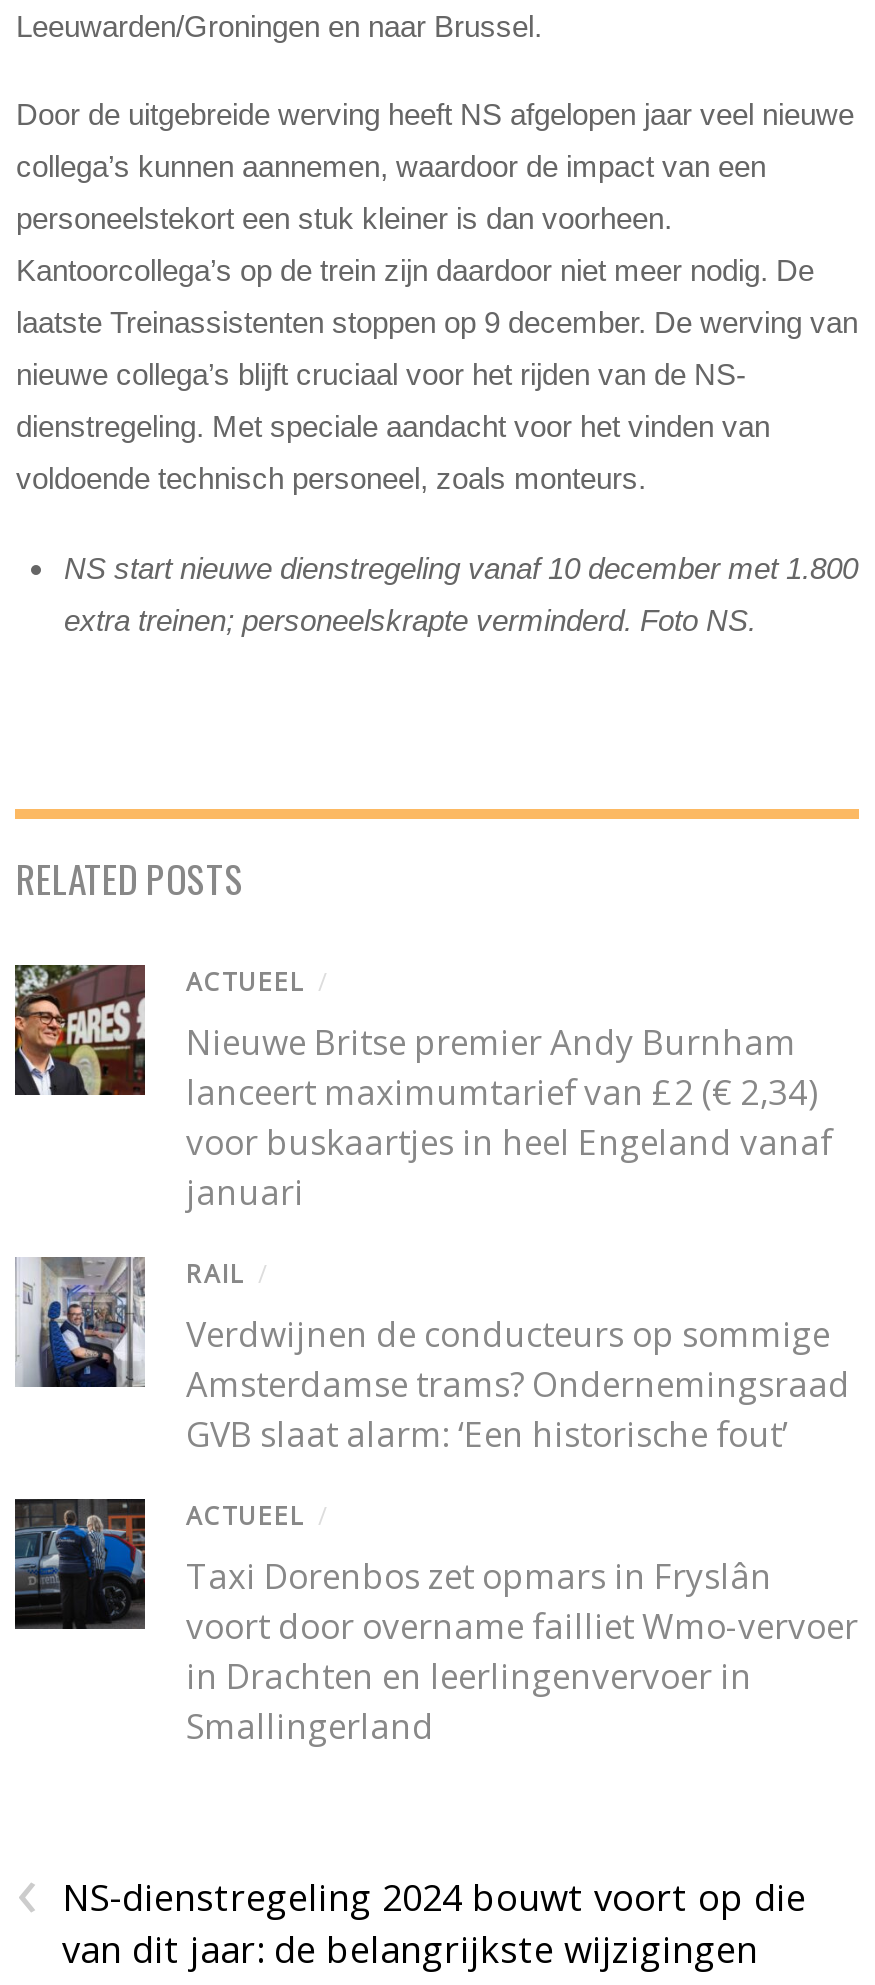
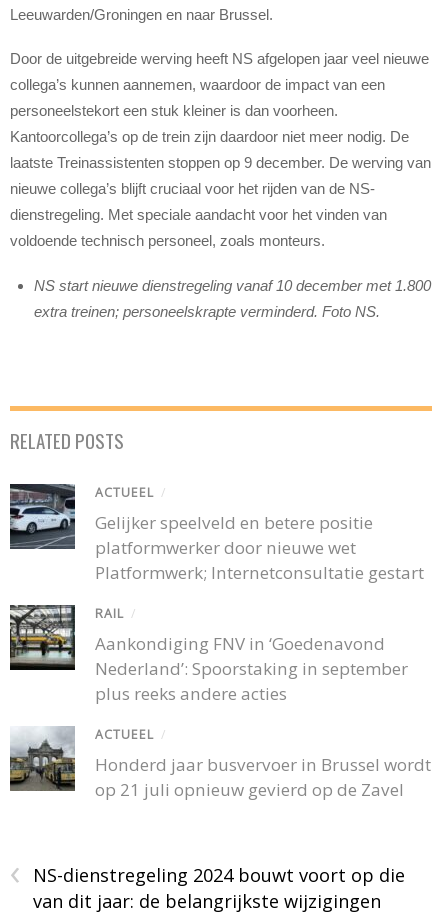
[13,963,832,1215] [image] | Nieuwe Britse premier Andy Burnham | lanceert maximumtarief van £2 (€ 2,34) | voor buskaartjes in heel Engeland vanaf | januari -> [9,483,424,584] [image] | Gelijker speelveld en betere positie | platformwerker door nieuwe wet | Platformwerk; Internetconsultatie gestart
[15,1257,850,1457] [image] | Verdwijnen de conducteurs op sommige | Amsterdamse trams? Ondernemingsraad | GVB slaat alarm: ‘Een historische fout’ -> [9,604,408,705] [image] | Aankondiging FNV in ‘Goedenavond | Nederland’: Spoorstaking in september | plus reeks andere acties
[13,1497,858,1750] [image] | Taxi Dorenbos zet opmars in Fryslân | voort door overname failliet Wmo-vervoer | in Drachten en leerlingenvervoer in | Smallingerland -> [9,726,431,801] [image] | Honderd jaar busvervoer in Brussel wordt | op 21 juli opnieuw gevierd op de Zavel

